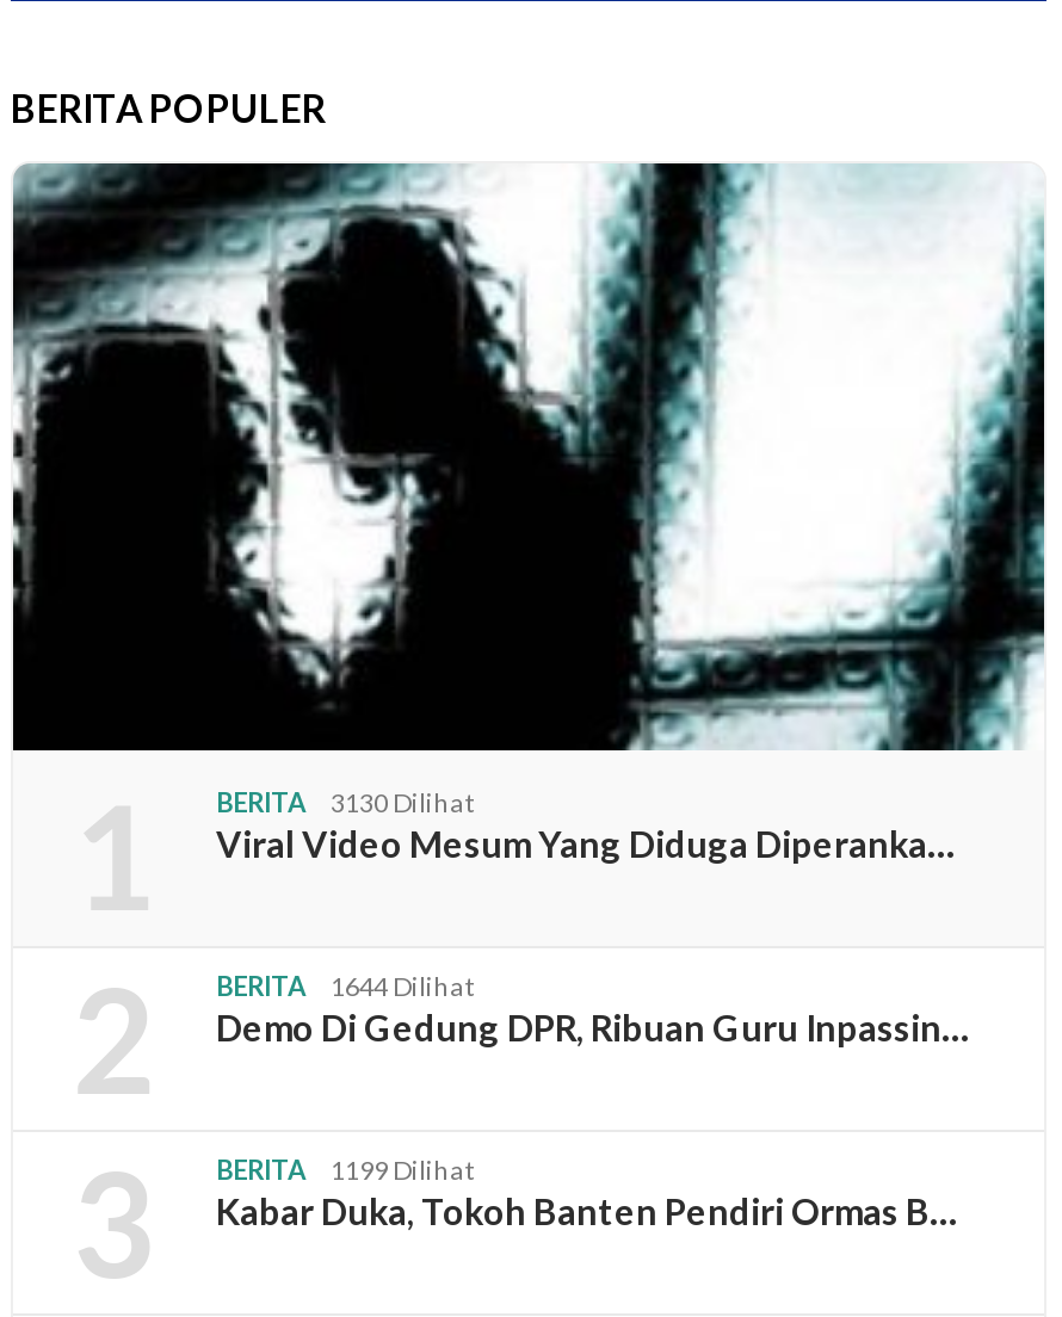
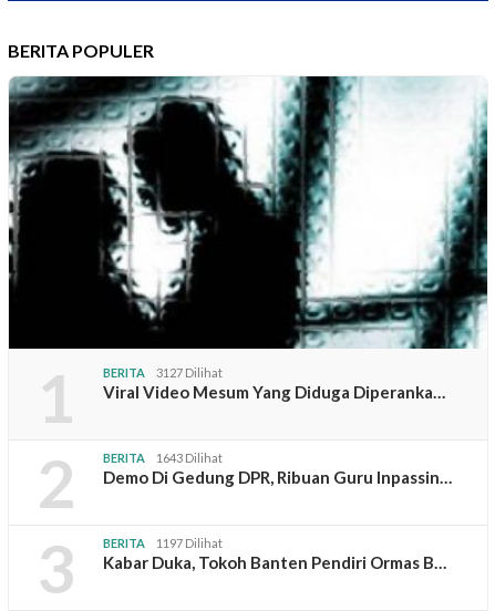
[216,786,474,817] BERITA 3130 Dilihat -> [103,365,223,379] BERITA 3127 Dilihat
[216,970,474,1001] BERITA 1644 Dilihat -> [103,450,223,464] BERITA 1643 Dilihat
[216,1154,474,1185] BERITA 1199 Dilihat -> [103,535,223,550] BERITA 1197 Dilihat

